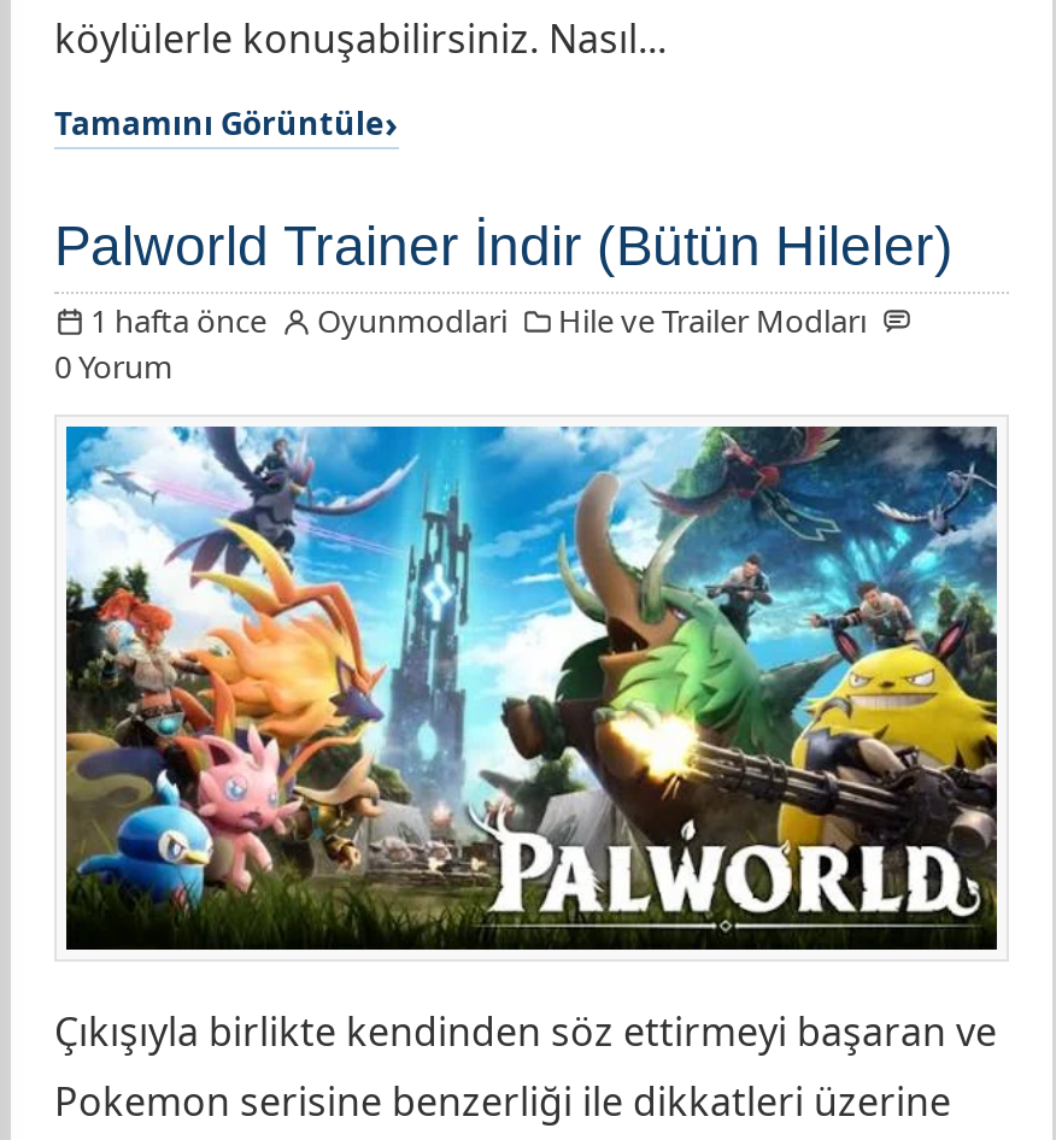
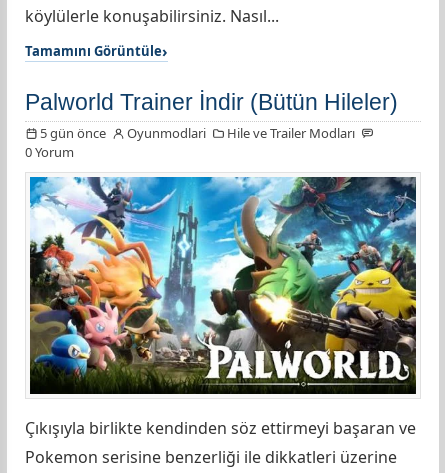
[90,298,867,341] 1 hafta önce Oyunmodlari Hile ve Trailer Modları -> [40,123,355,141] 5 gün önce Oyunmodlari Hile ve Trailer Modları

